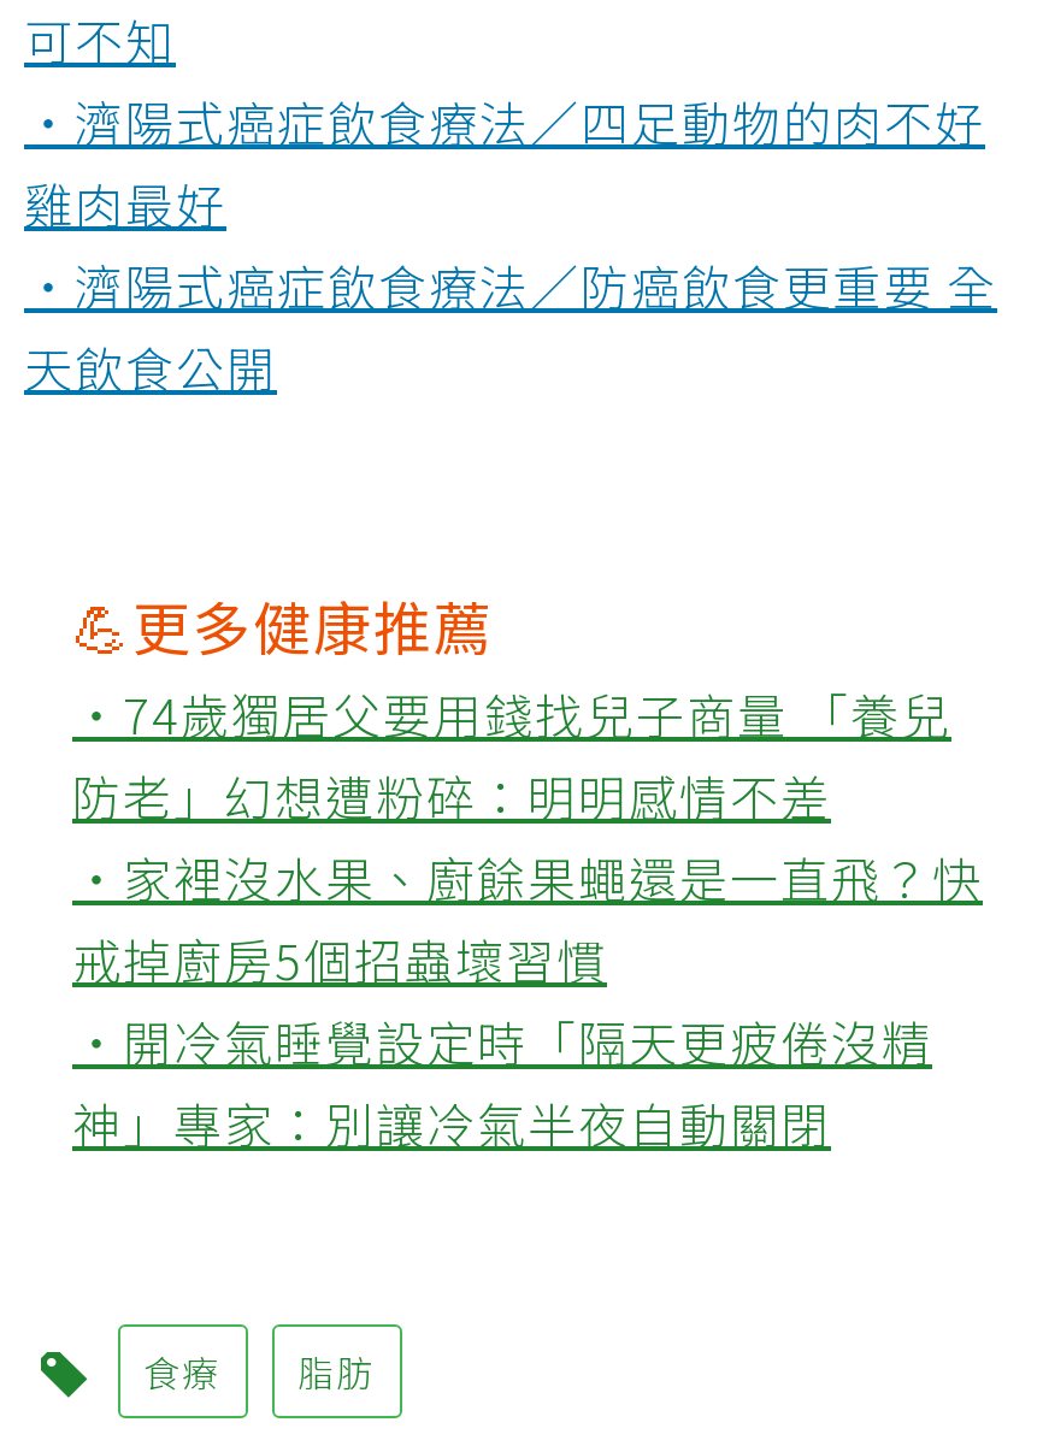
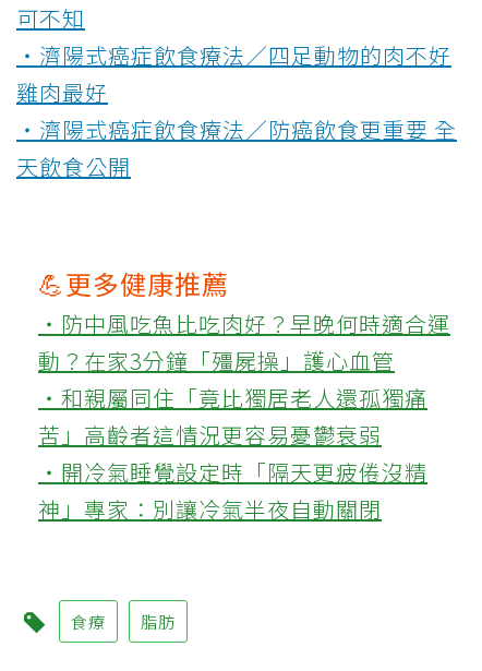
[72,679,983,995] ‧74歲獨居父要用錢找兒子商量 「養兒 | 防老」幻想遭粉碎：明明感情不差 | ‧家裡沒水果、廚餘果蠅還是一直飛？快 | 戒掉廚房5個招蟲壞習慣 -> [38,308,450,451] ‧防中風吃魚比吃肉好？早晚何時適合運 | 動？在家3分鐘「殭屍操」護心血管 | ‧和親屬同住「竟比獨居老人還孤獨痛 | 苦」高齡者這情況更容易憂鬱衰弱

